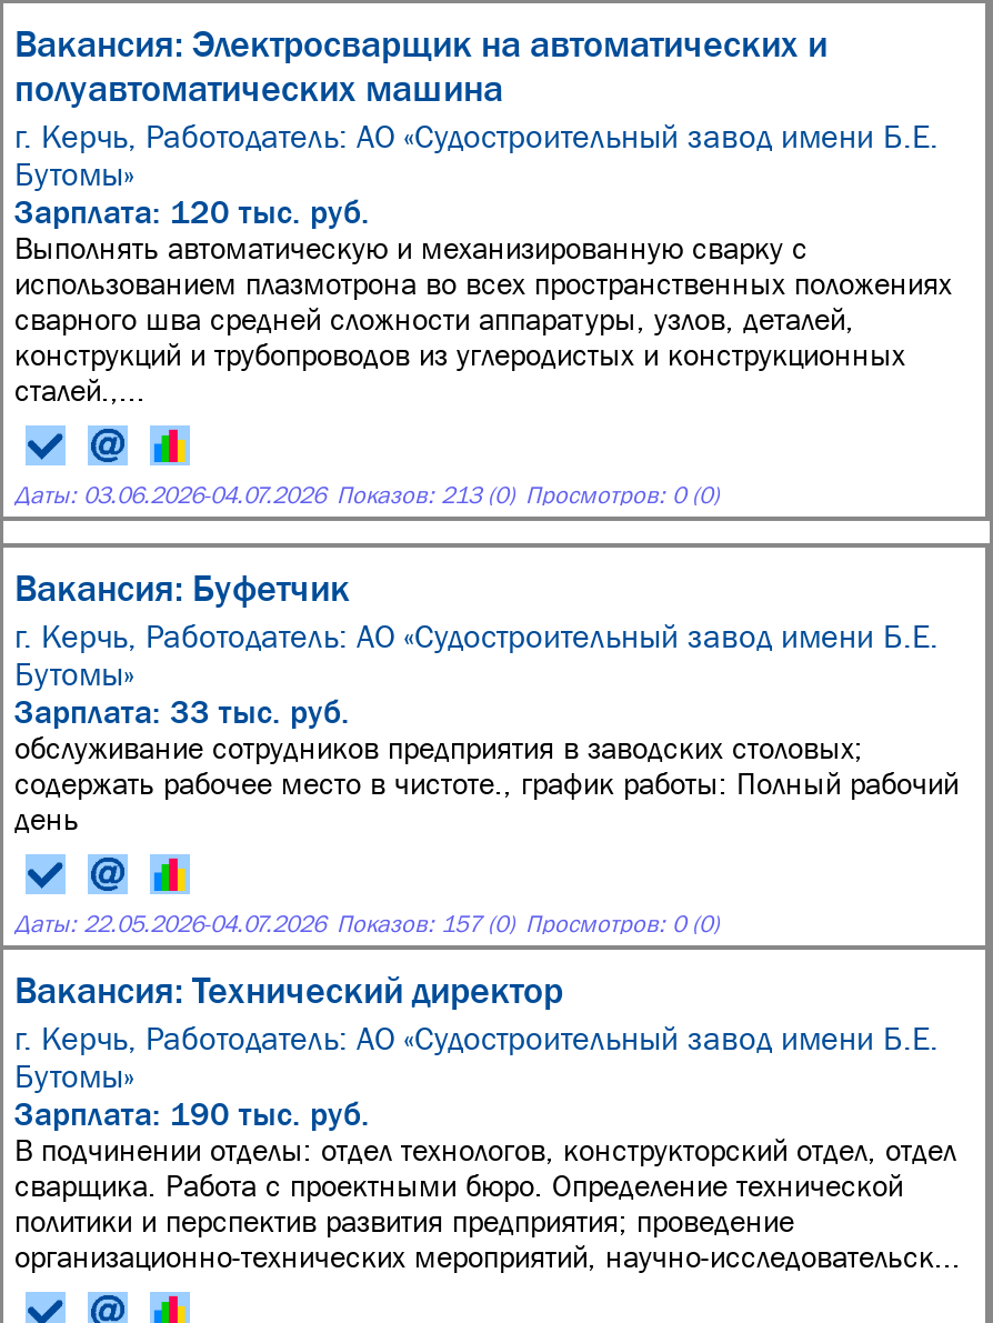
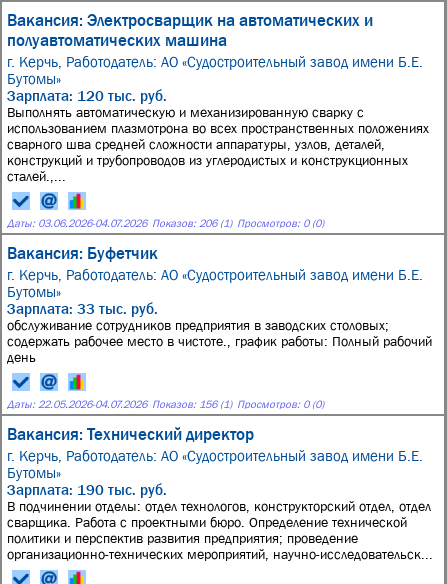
[14,480,719,507] Даты: 03.06.2026-04.07.2026 Показов: 213 (0) Просмотров: 0 (0) -> [7,216,324,228] Даты: 03.06.2026-04.07.2026 Показов: 206 (1) Просмотров: 0 (0)
[14,909,719,935] Даты: 22.05.2026-04.07.2026 Показов: 157 (0) Просмотров: 0 (0) -> [7,397,324,409] Даты: 22.05.2026-04.07.2026 Показов: 156 (1) Просмотров: 0 (0)

